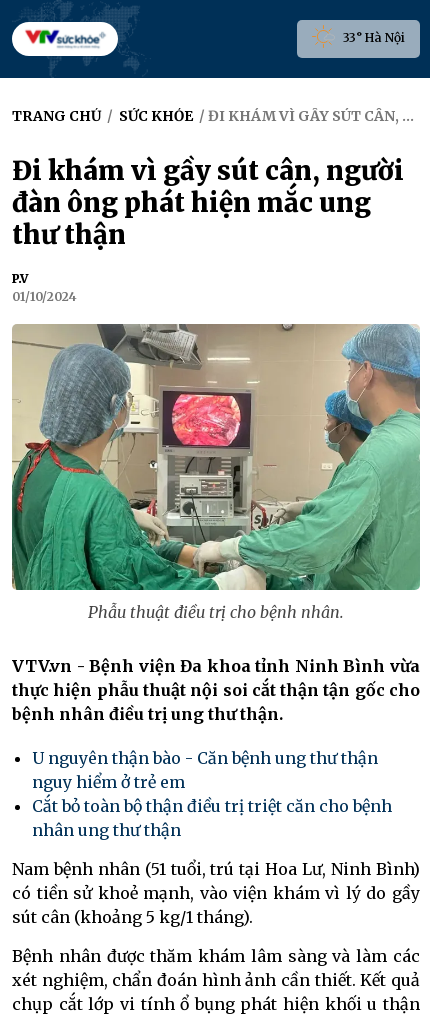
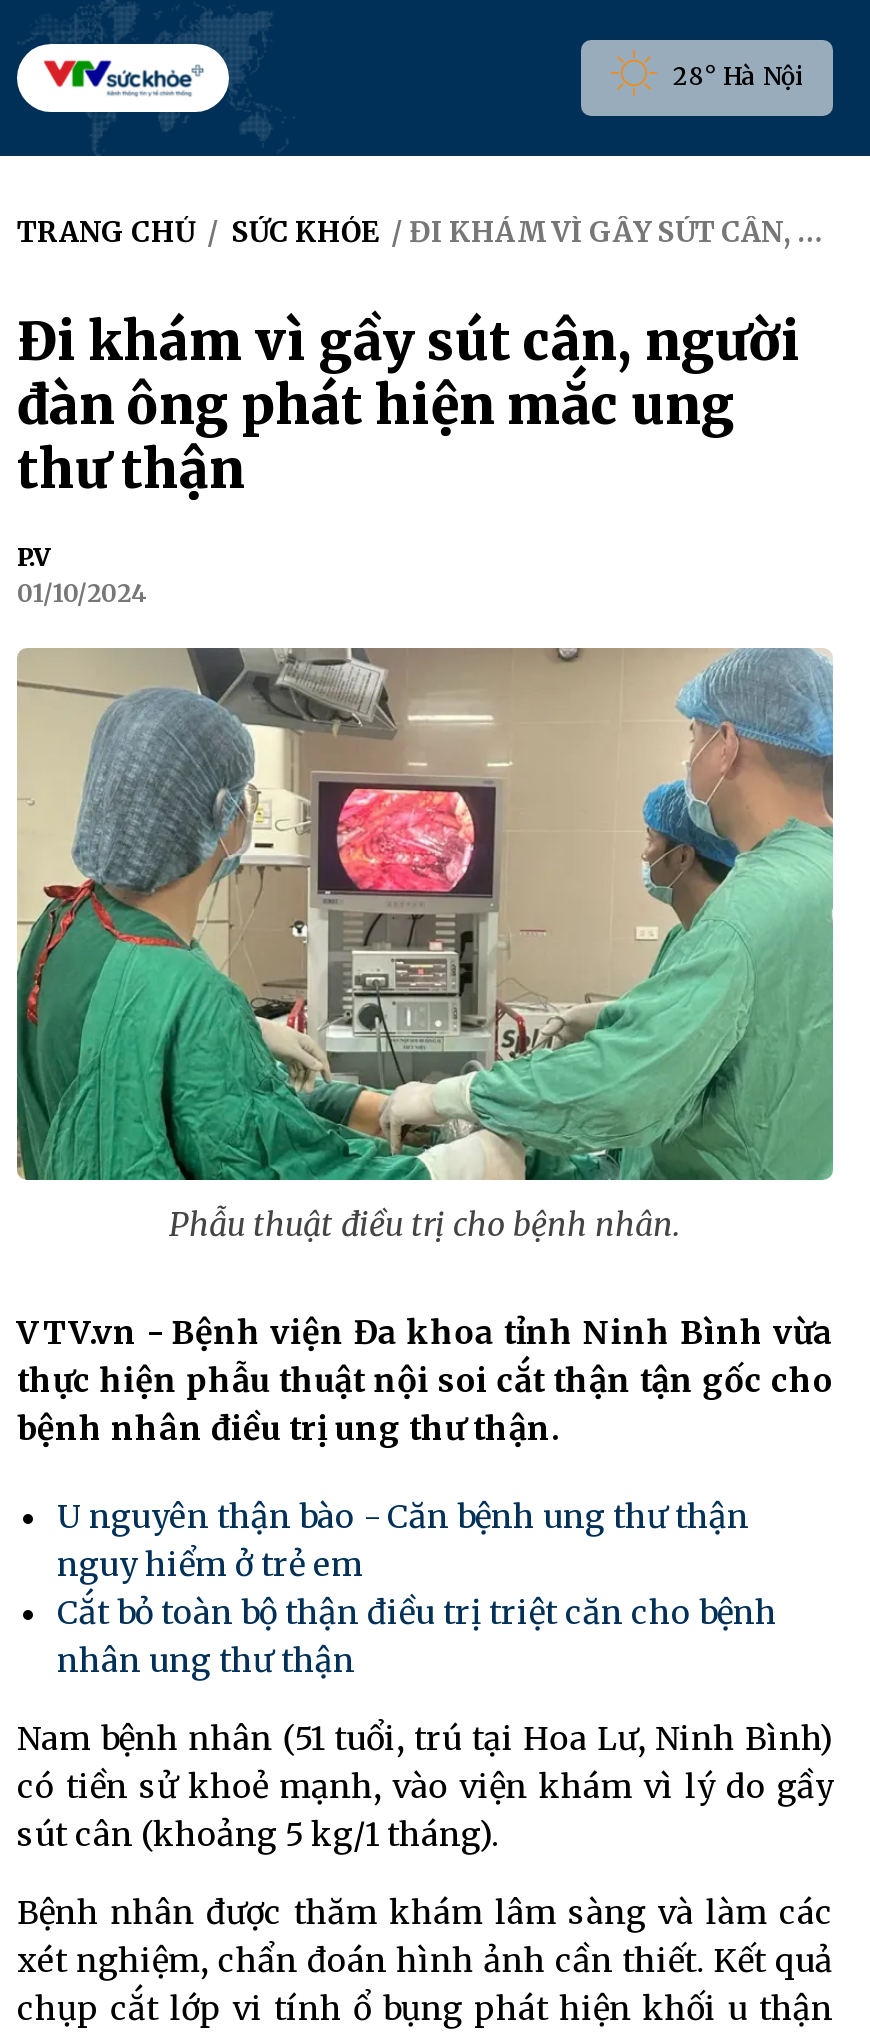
[340,30,405,45] 33° Hà Nội -> [667,61,803,91] 28° Hà Nội

